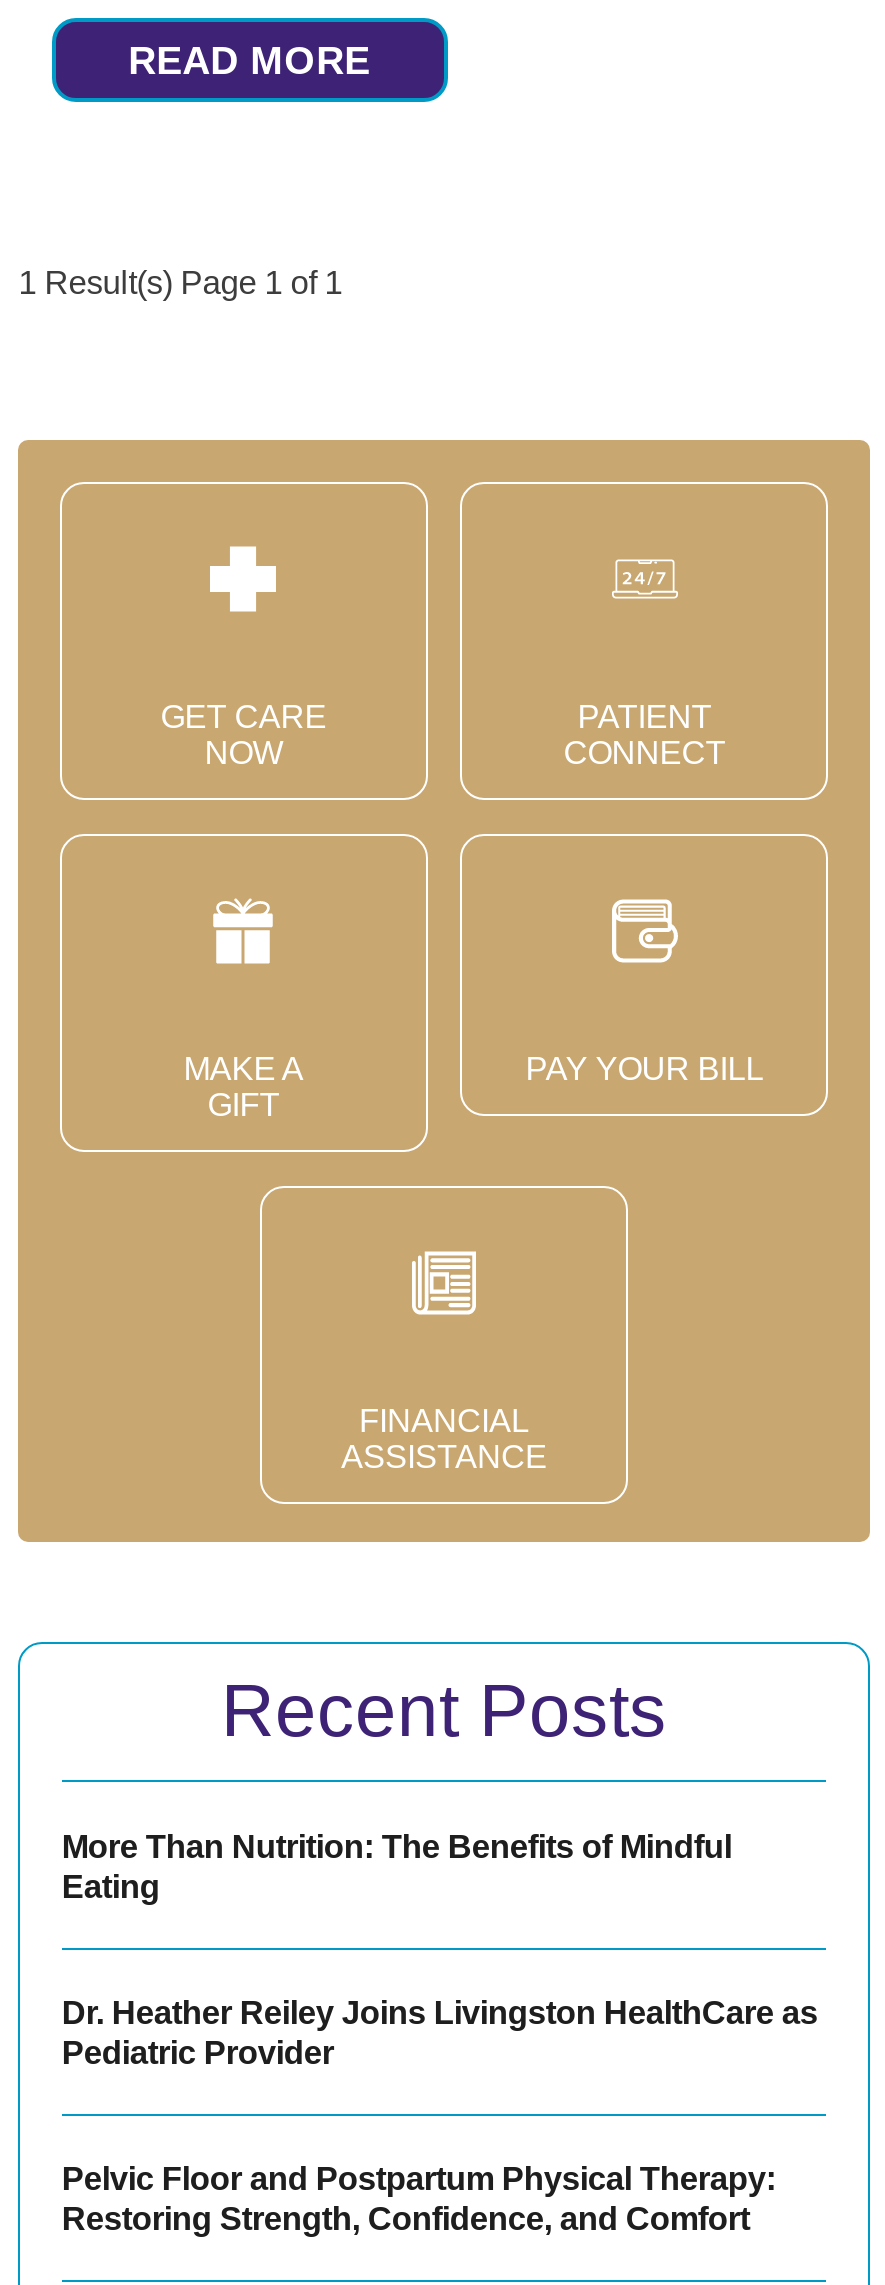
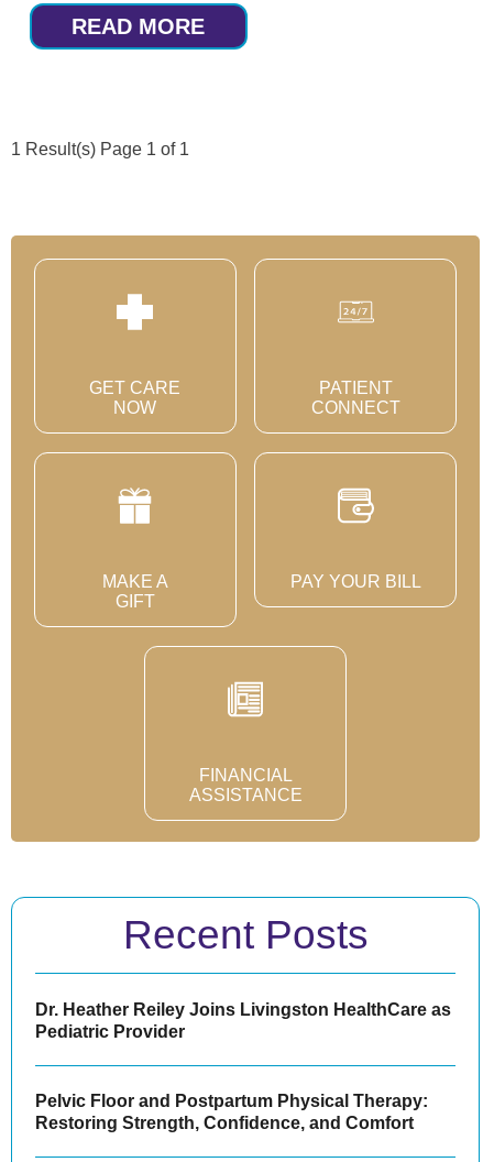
[62,1827,732,1903] More Than Nutrition: The Benefits of Mindful | Eating -> none

